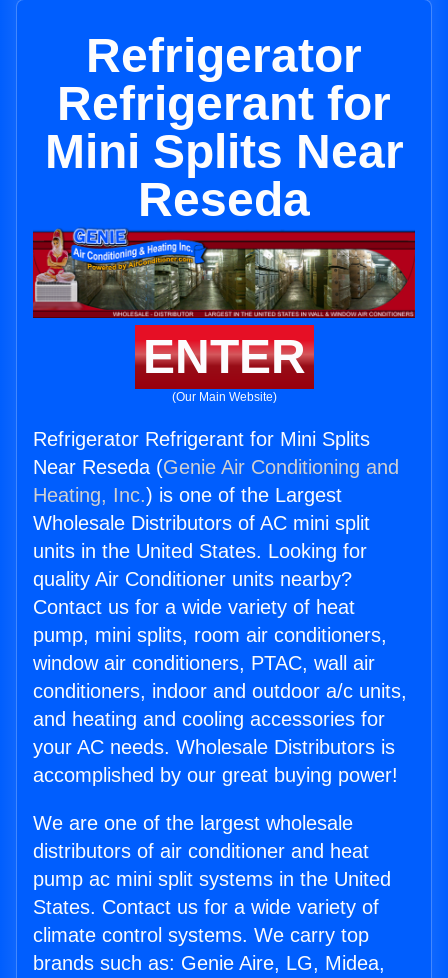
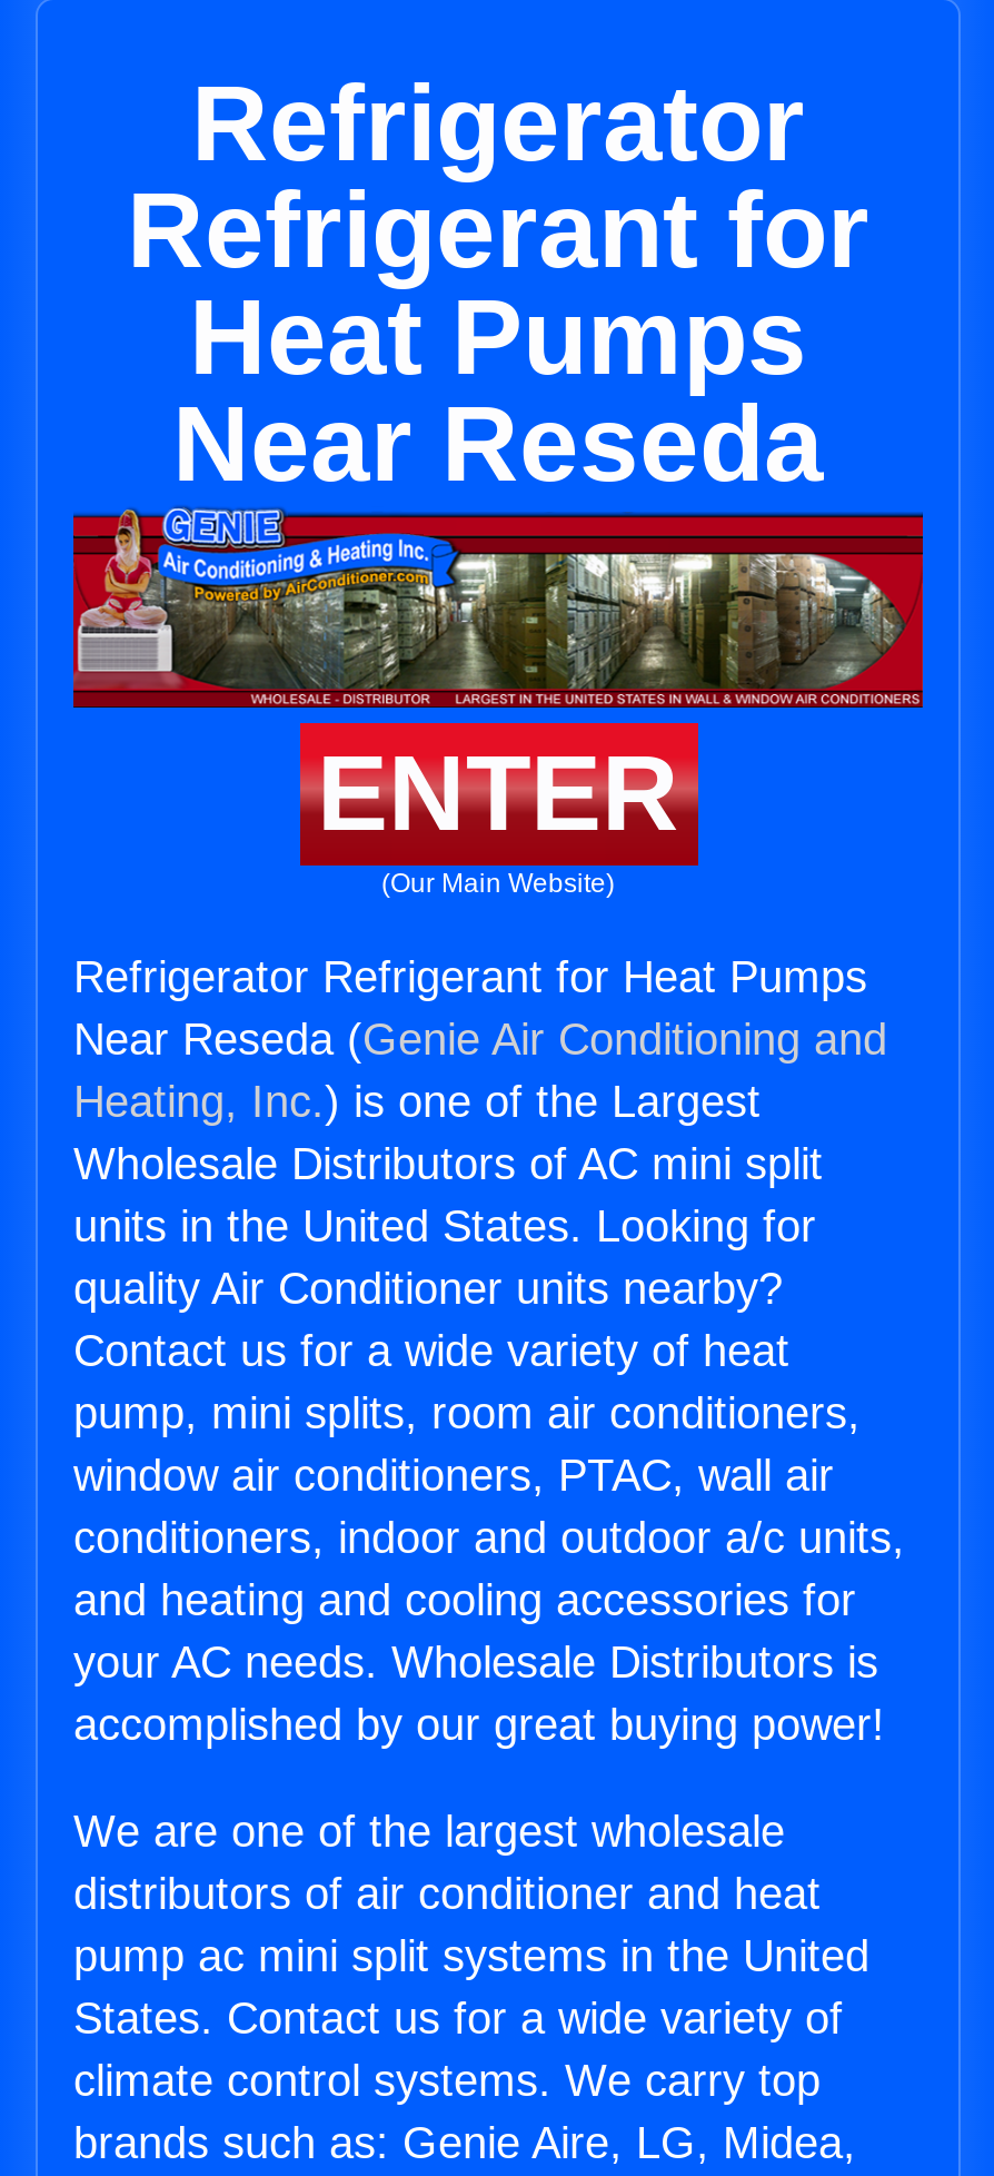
[44,125,403,226] Mini Splits Near | Reseda -> [172,278,824,503] Heat Pumps | Near Reseda
[33,428,370,450] Refrigerator Refrigerant for Mini Splits -> [73,953,867,1001] Refrigerator Refrigerant for Heat Pumps

